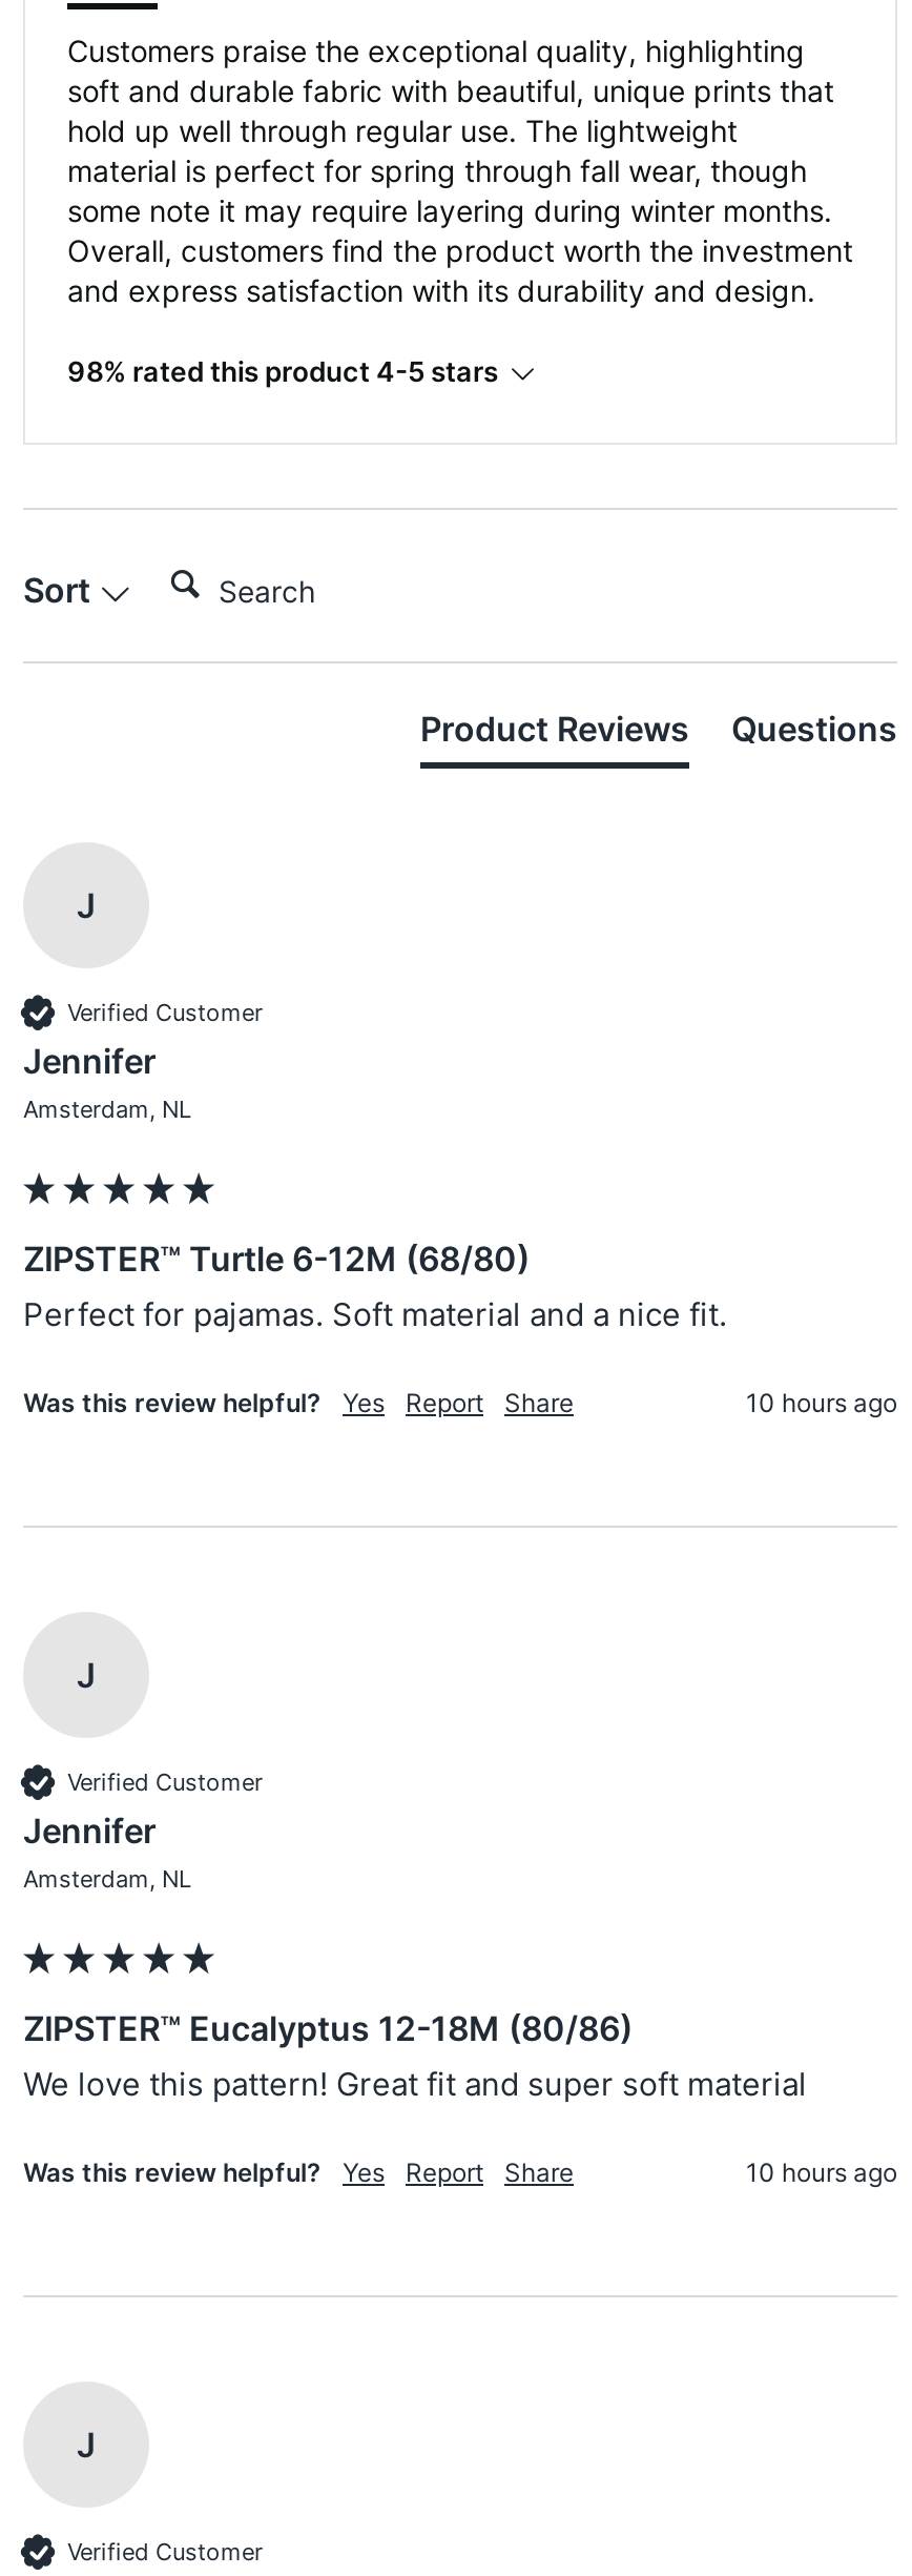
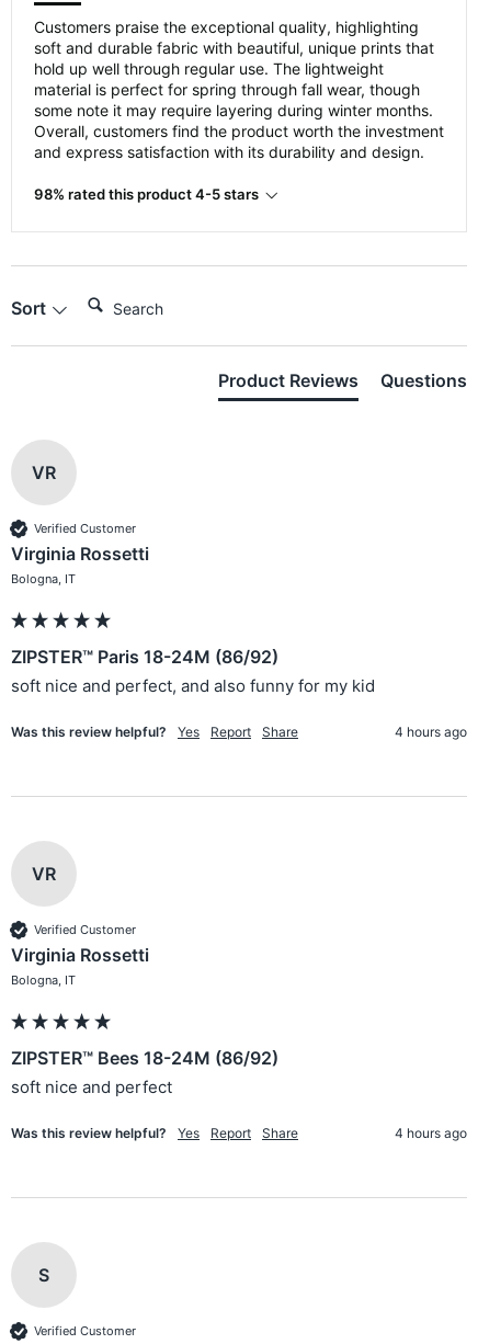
[77,884,96,927] J -> [32,462,56,484] VR
[23,1040,191,1124] Jennifer | Amsterdam, NL -> [11,543,149,587] Virginia Rossetti | Bologna, IT
[23,1238,735,1334] ZIPSTER™ Turtle 6-12M (68/80) | Perfect for pajamas. Soft material and a nice fit. -> [11,646,379,696] ZIPSTER™ Paris 18-24M (86/92) | soft nice and perfect, and also funny for my kid
[746,1387,897,1419] 10 hours ago -> [395,724,467,740] 4 hours ago
[77,1654,96,1696] J -> [32,863,56,885] VR
[23,1810,191,1894] Jennifer | Amsterdam, NL -> [11,944,149,988] Virginia Rossetti | Bologna, IT
[23,2007,815,2104] ZIPSTER™ Eucalyptus 12-18M (80/86) | We love this pattern! Great fit and super soft material -> [11,1047,278,1097] ZIPSTER™ Bees 18-24M (86/92) | soft nice and perfect
[746,2157,897,2188] 10 hours ago -> [395,1125,467,1141] 4 hours ago
[77,2424,96,2466] J -> [38,1264,49,1286] S

